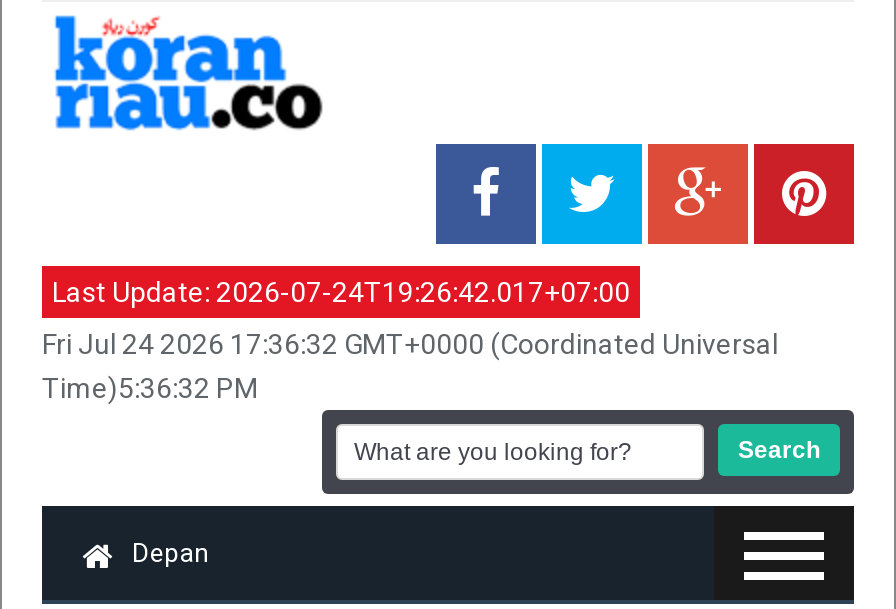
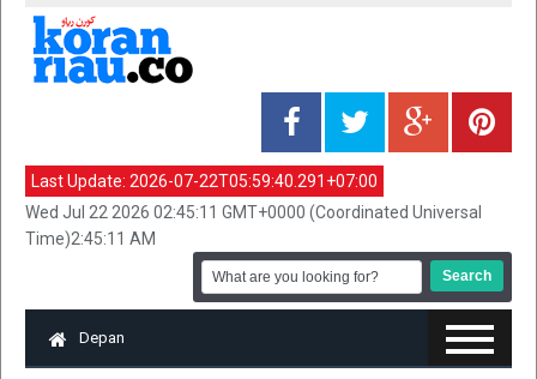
[52,276,630,308] Last Update: 2026-07-24T19:26:42.017+07:00 -> [31,172,378,191] Last Update: 2026-07-22T05:59:40.291+07:00
[42,328,778,404] Fri Jul 24 2026 17:36:32 GMT+0000 (Coordinated Universal | Time)5:36:32 PM -> [25,203,482,248] Wed Jul 22 2026 02:45:11 GMT+0000 (Coordinated Universal | Time)2:45:11 AM

